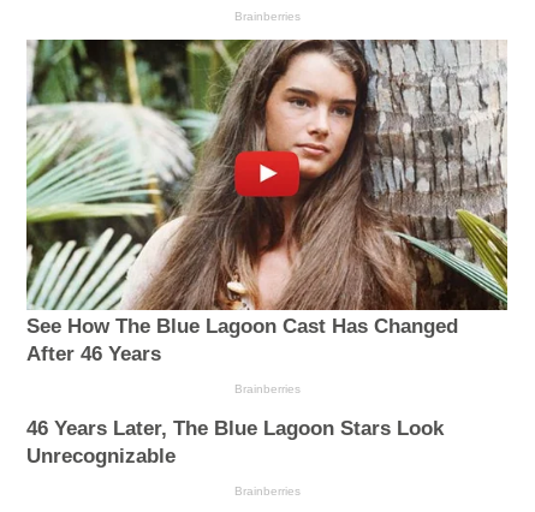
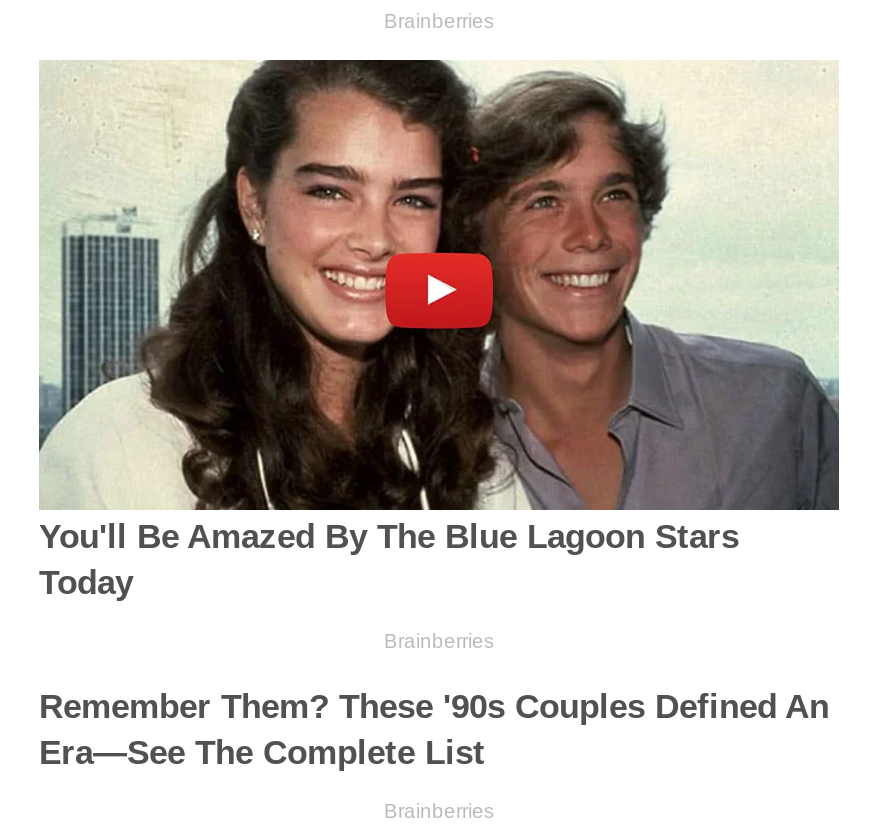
[25,38,509,366] [image] | See How The Blue Lagoon Cast Has Changed | After 46 Years -> [37,59,841,601] [image] | You'll Be Amazed By The Blue Lagoon Stars | Today
[26,417,444,468] 46 Years Later, The Blue Lagoon Stars Look | Unrecognizable -> [39,687,829,771] Remember Them? These '90s Couples Defined An | Era—See The Complete List

